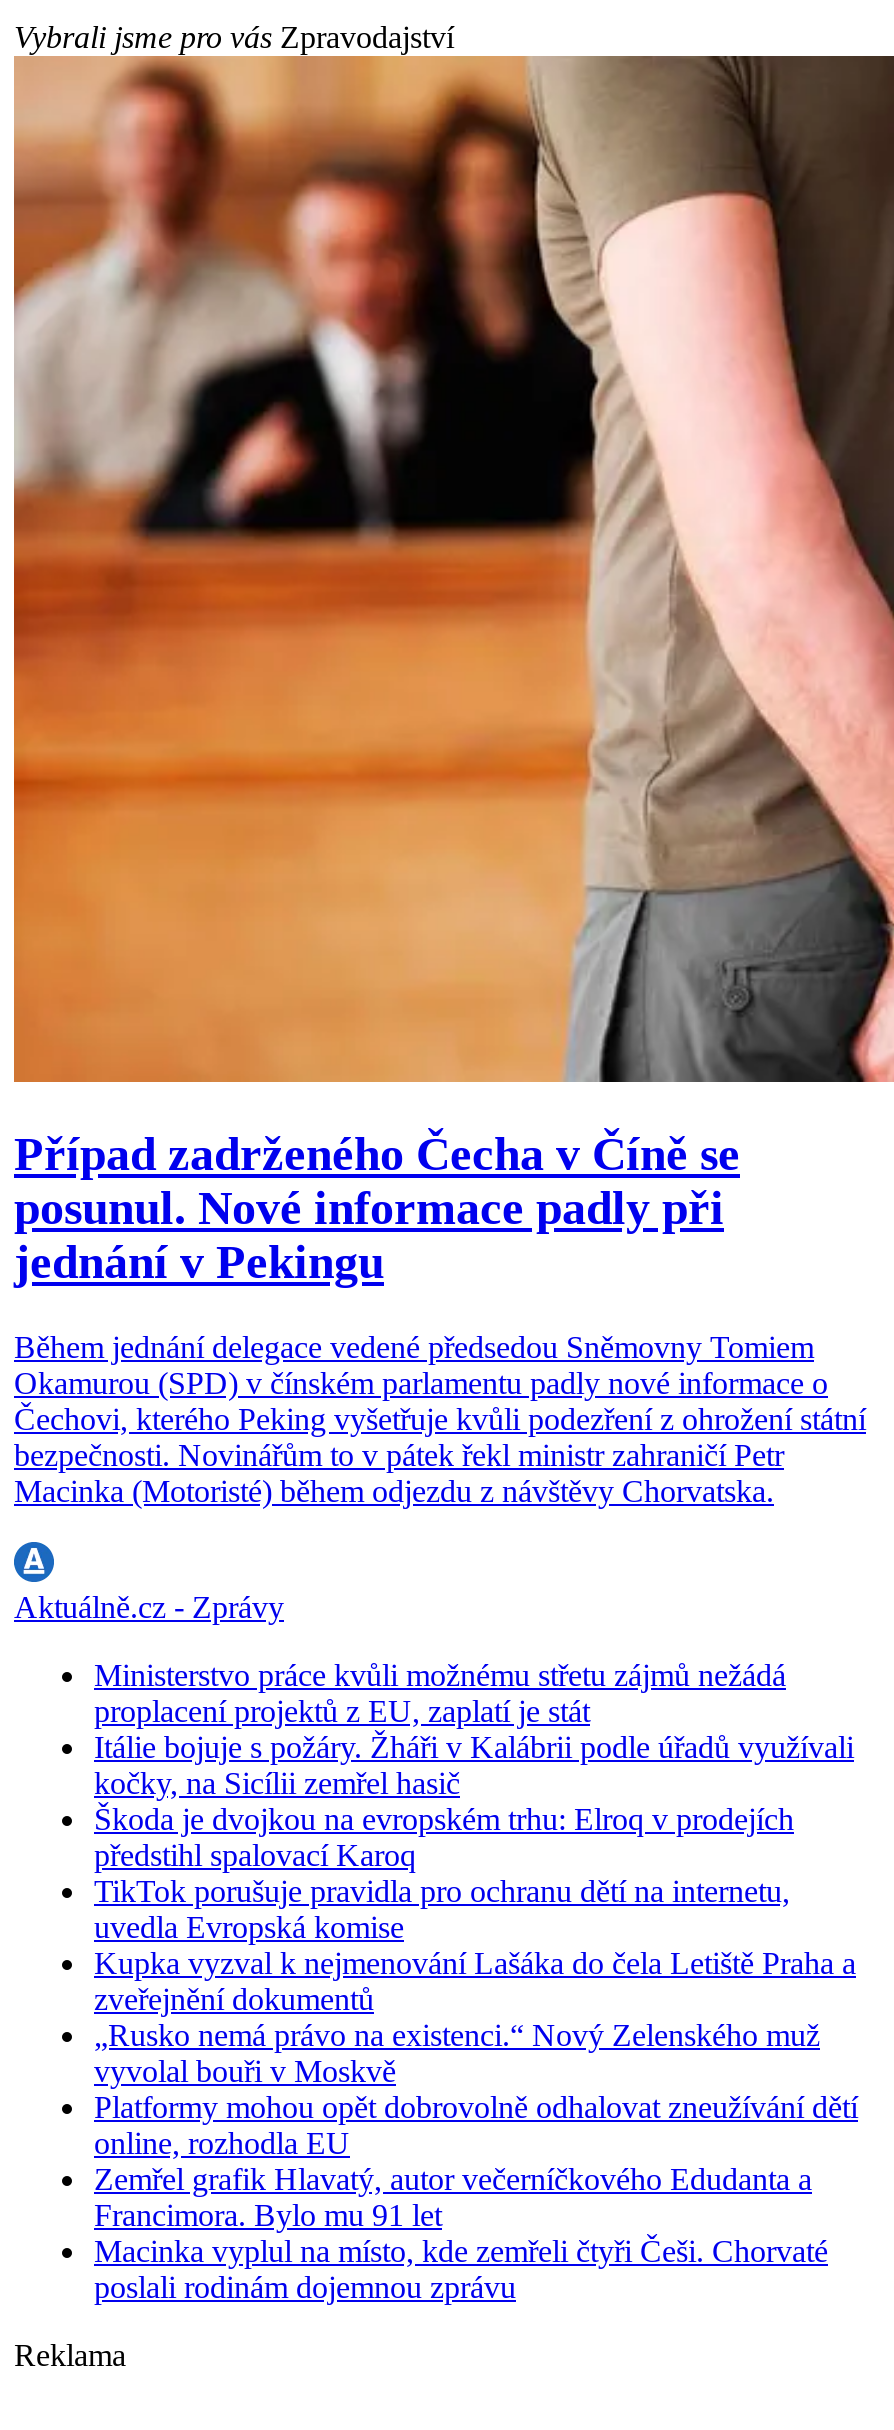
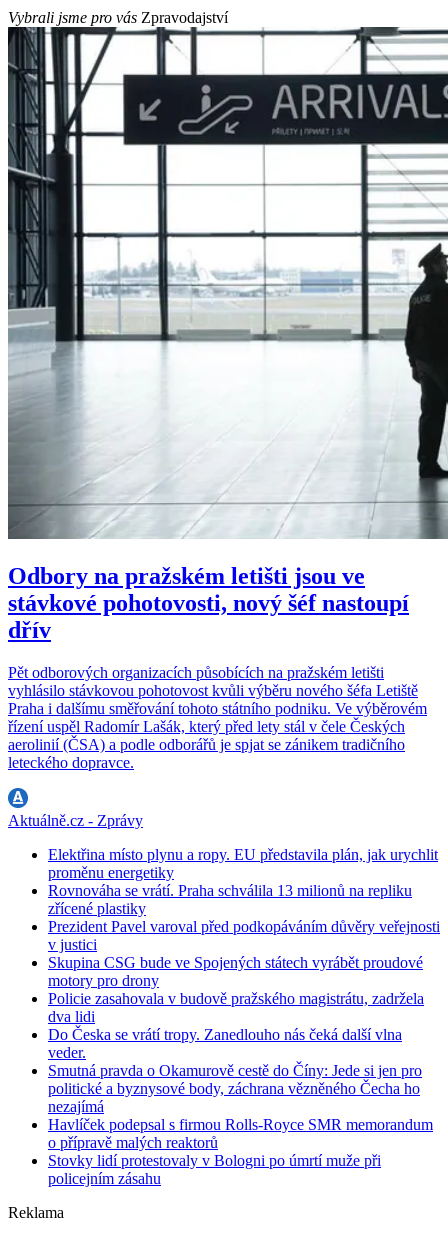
[12,54,888,1289] [image] | Případ zadrženého Čecha v Číně se | posunul. Nové informace padly při | jednání v Pekingu -> [7,27,445,643] [image] | Odbory na pražském letišti jsou ve | stávkové pohotovosti, nový šéf nastoupí | dřív
[14,1330,866,1508] Během jednání delegace vedené předsedou Sněmovny Tomiem | Okamurou (SPD) v čínském parlamentu padly nové informace o | Čechovi, kterého Peking vyšetřuje kvůli podezření z ohrožení státní | bezpečnosti. Novinářům to v pátek řekl ministr zahraničí Petr | Macinka (Motoristé) během odjezdu z návštěvy Chorvatska. -> [8,664,427,771] Pět odborových organizacích působících na pražském letišti | vyhlásilo stávkovou pohotovost kvůli výběru nového šéfa Letiště | Praha i dalšímu směřování tohoto státního podniku. Ve výběrovém | řízení uspěl Radomír Lašák, který před lety stál v čele Českých | aerolinií (ČSA) a podle odborářů je spjat se zánikem tradičního | leteckého dopravce.
[94,1658,858,2304] Ministerstvo práce kvůli možnému střetu zájmů nežádá | proplacení projektů z EU, zaplatí je stát | Itálie bojuje s požáry. Žháři v Kalábrii podle úřadů využívali | kočky, na Sicílii zemřel hasič | Škoda je dvojkou na evropském trhu: Elroq v prodejích | předstihl spalovací Karoq | TikTok porušuje pravidla pro ochranu dětí na internetu, | uvedla Evropská komise | Kupka vyzval k nejmenování Lašáka do čela Letiště Praha a | zveřejnění dokumentů | „Rusko nemá právo na existenci.“ Nový Zelenského muž | vyvolal bouři v Moskvě | Platformy mohou opět dobrovolně odhalovat zneužívání dětí | online, rozhodla EU | Zemřel grafik Hlavatý, autor večerníčkového Edudanta a | Francimora. Bylo mu 91 let | Macinka vyplul na místo, kde zemřeli čtyři Češi. Chorvaté | poslali rodinám dojemnou zprávu -> [48,846,440,1187] Elektřina místo plynu a ropy. EU představila plán, jak urychlit | proměnu energetiky | Rovnováha se vrátí. Praha schválila 13 milionů na repliku | zřícené plastiky | Prezident Pavel varoval před podkopáváním důvěry veřejnosti | v justici | Skupina CSG bude ve Spojených státech vyrábět proudové | motory pro drony | Policie zasahovala v budově pražského magistrátu, zadržela | dva lidi | Do Česka se vrátí tropy. Zanedlouho nás čeká další vlna | veder. | Smutná pravda o Okamurově cestě do Číny: Jede si jen pro | politické a byznysové body, záchrana vězněného Čecha ho | nezajímá | Havlíček podepsal s firmou Rolls-Royce SMR memorandum | o přípravě malých reaktorů | Stovky lidí protestovaly v Bologni po úmrtí muže při | policejním zásahu

